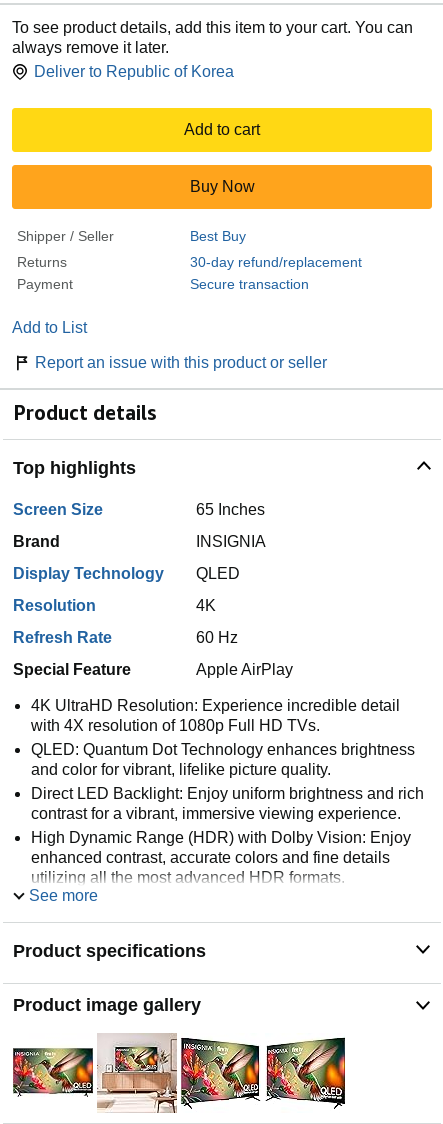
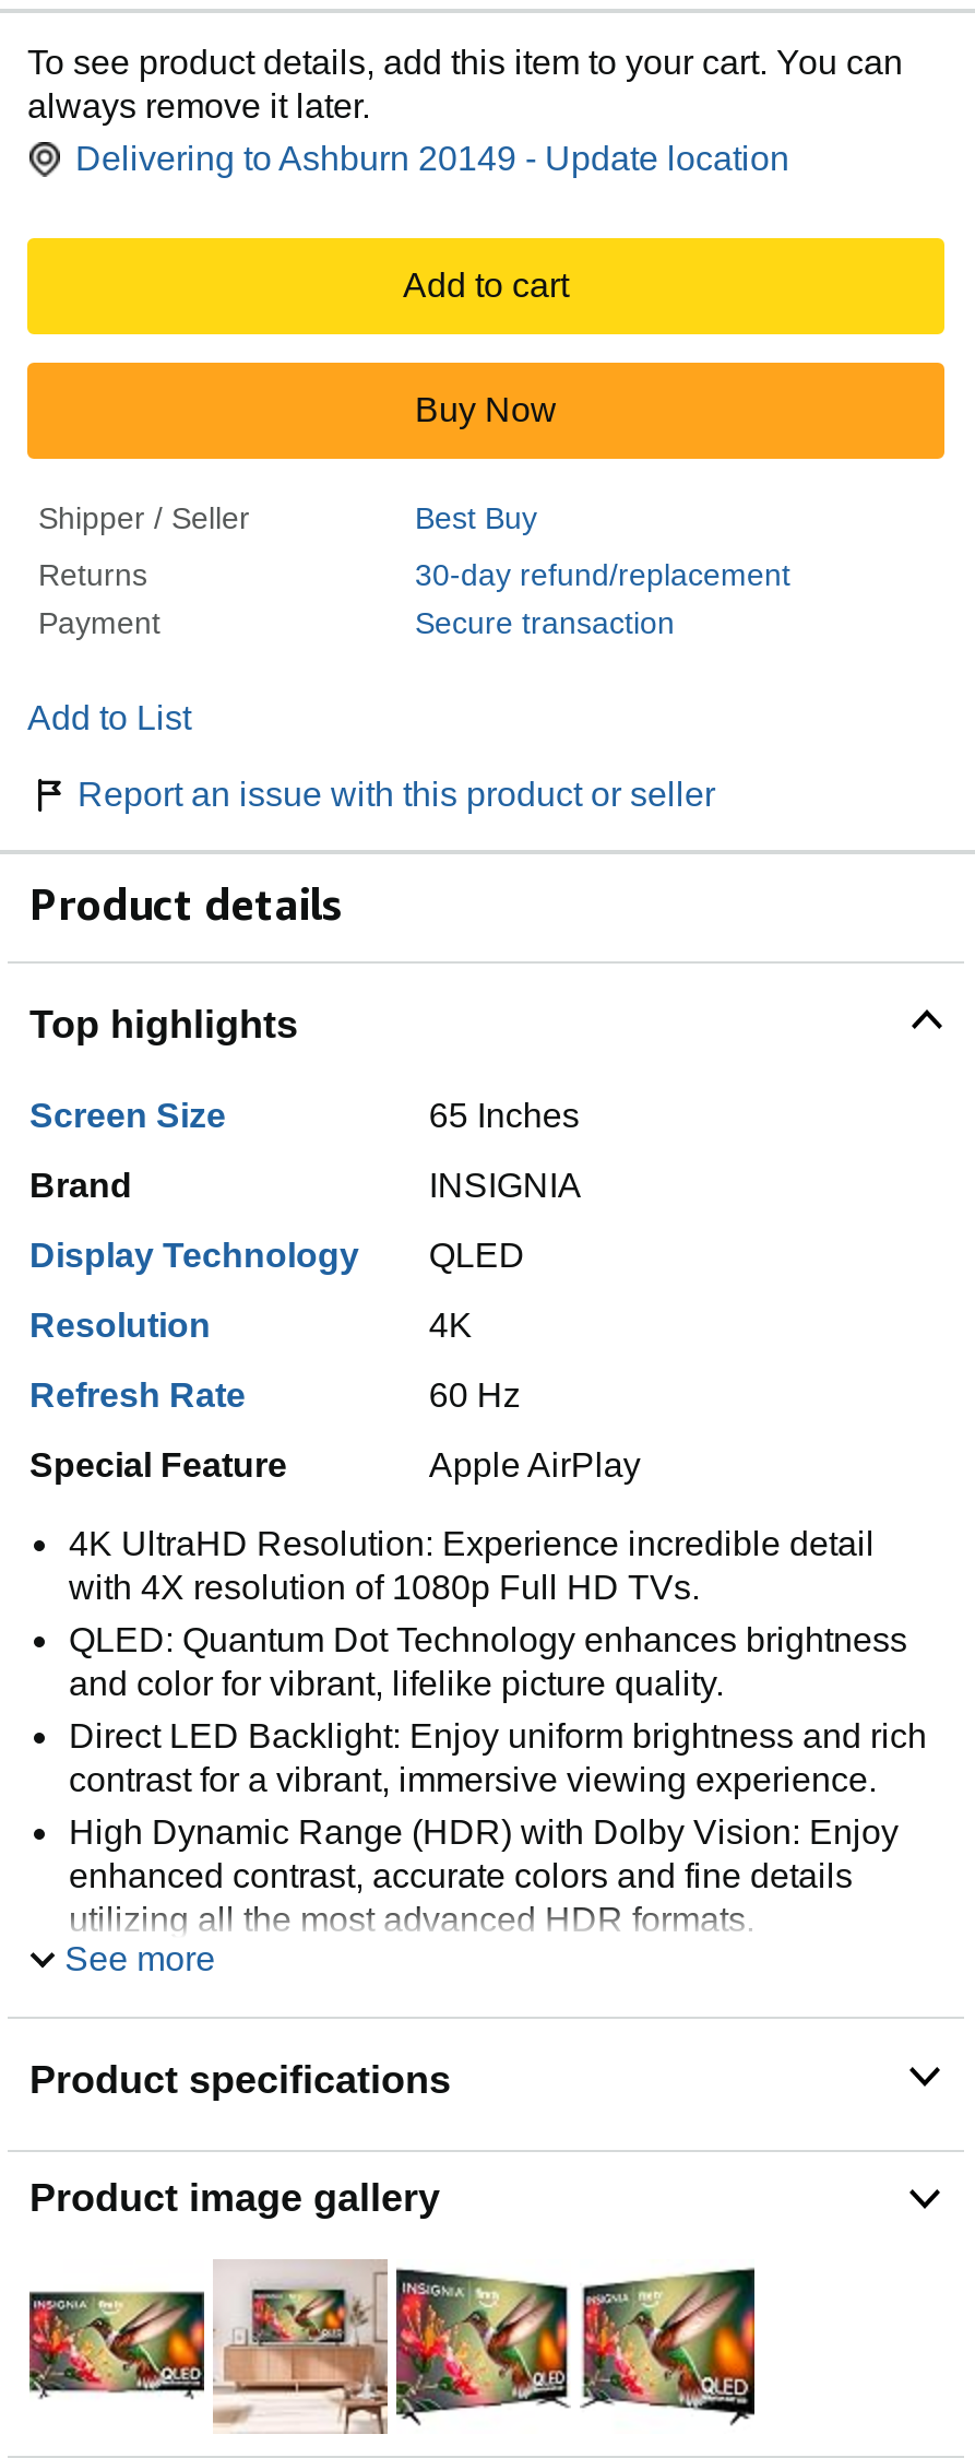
[34,63,234,80] Deliver to Republic of Korea -> [75,140,789,177] Delivering to Ashburn 20149 - Update location

